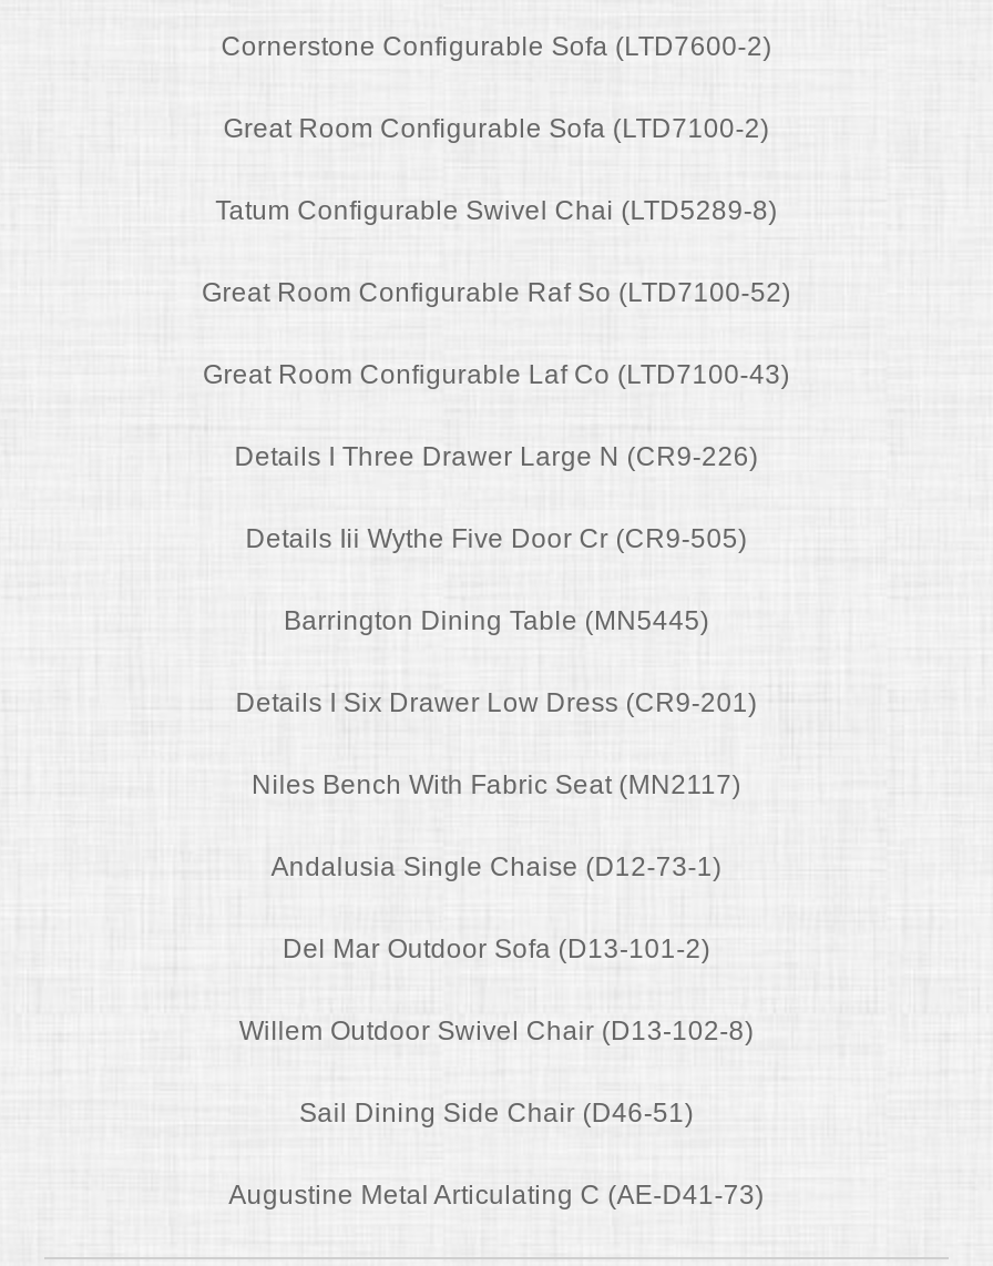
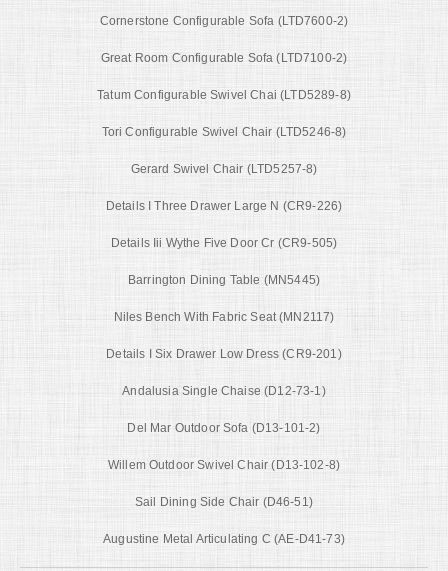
[202,277,791,308] Great Room Configurable Raf So (LTD7100-52) -> [102,125,346,139] Tori Configurable Swivel Chair (LTD5246-8)
[203,359,790,390] Great Room Configurable Laf Co (LTD7100-43) -> [130,162,317,176] Gerard Swivel Chair (LTD5257-8)
moved [236,687,757,718] -> [106,347,342,361]: Details I Six Drawer Low Dress (CR9-201)
moved [252,769,741,800] -> [113,310,334,324]: Niles Bench With Fabric Seat (MN2117)

